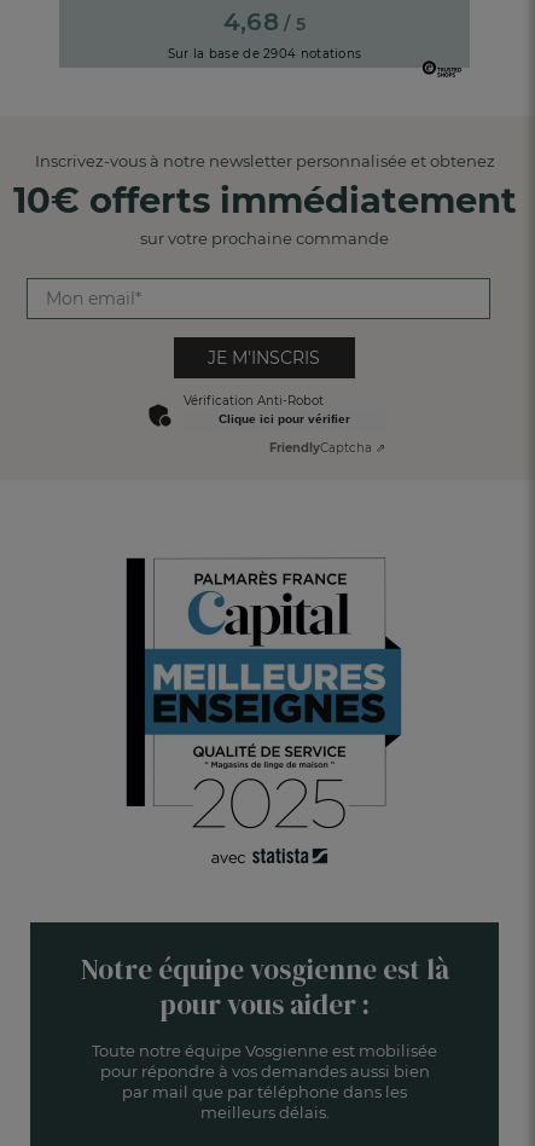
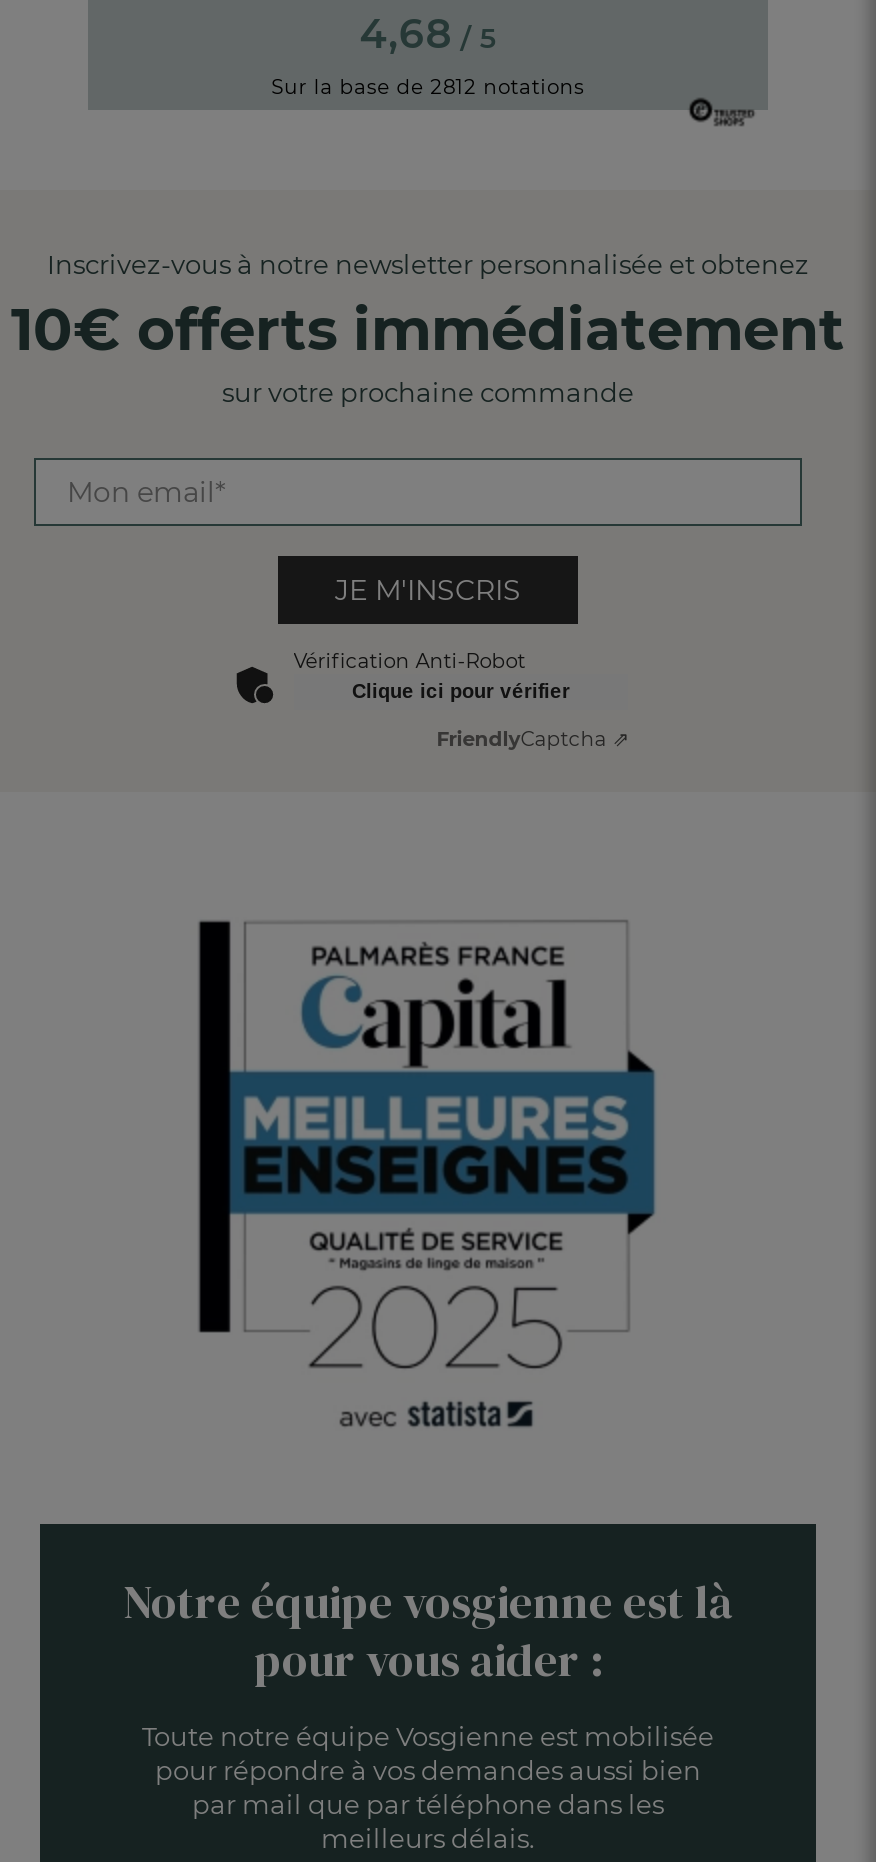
[167,46,361,62] Sur la base de 2904 notations -> [271,74,585,100] Sur la base de 2812 notations

